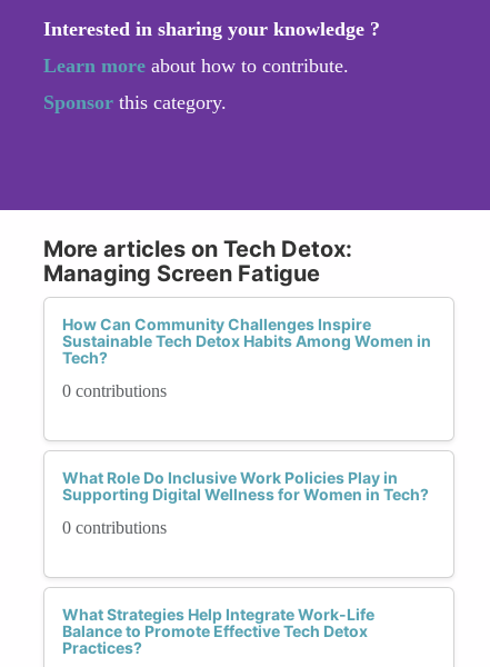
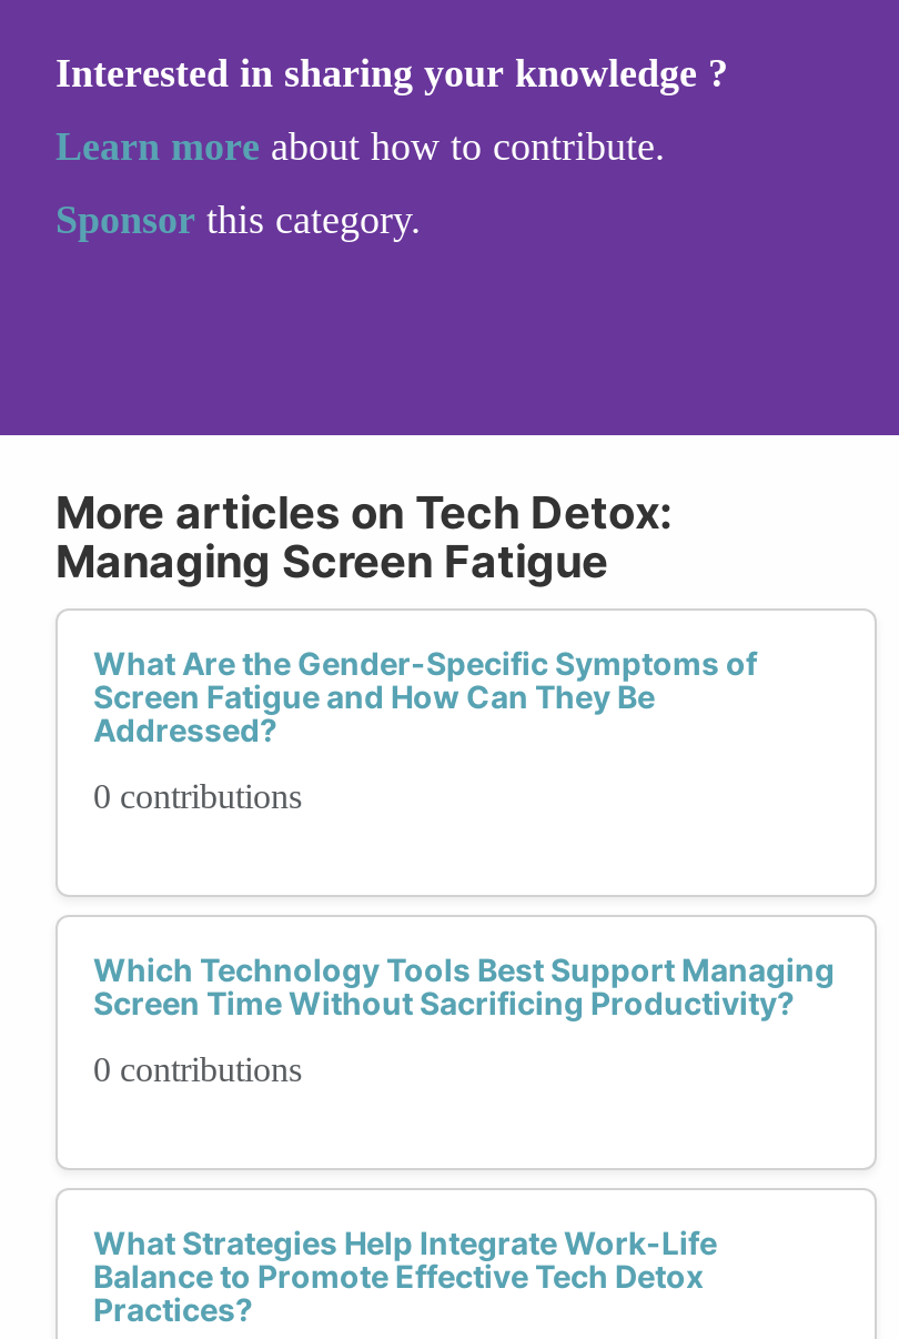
[62,315,431,367] How Can Community Challenges Inspire | Sustainable Tech Detox Habits Among Women in | Tech? -> [93,644,757,748] What Are the Gender-Specific Symptoms of | Screen Fatigue and How Can They Be | Addressed?
[62,468,429,504] What Role Do Inclusive Work Policies Play in | Supporting Digital Wellness for Women in Tech? -> [93,950,835,1021] Which Technology Tools Best Support Managing | Screen Time Without Sacrificing Productivity?

